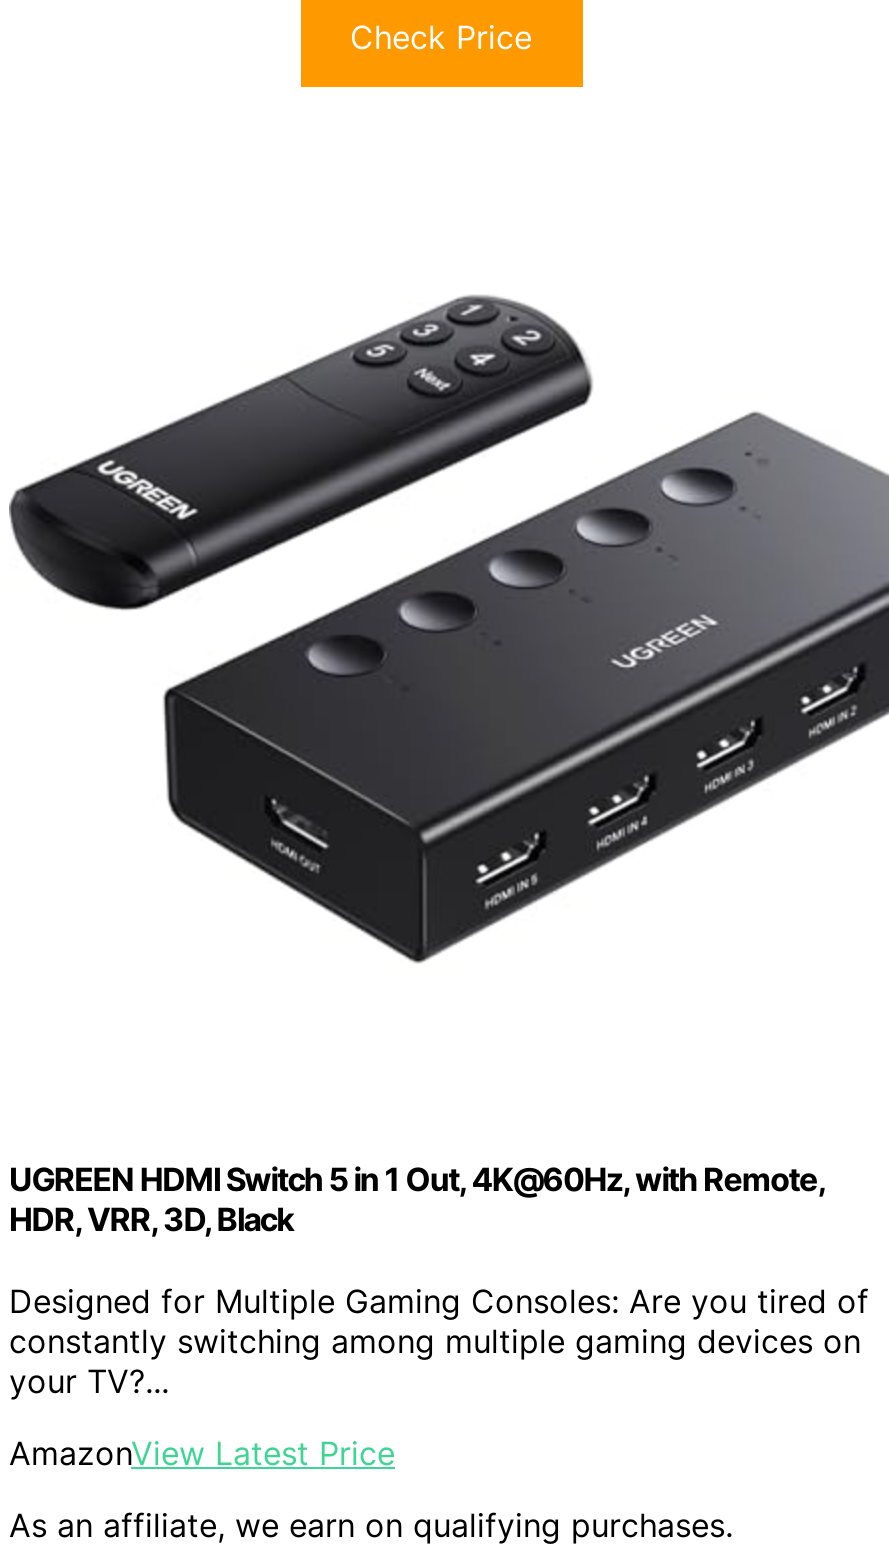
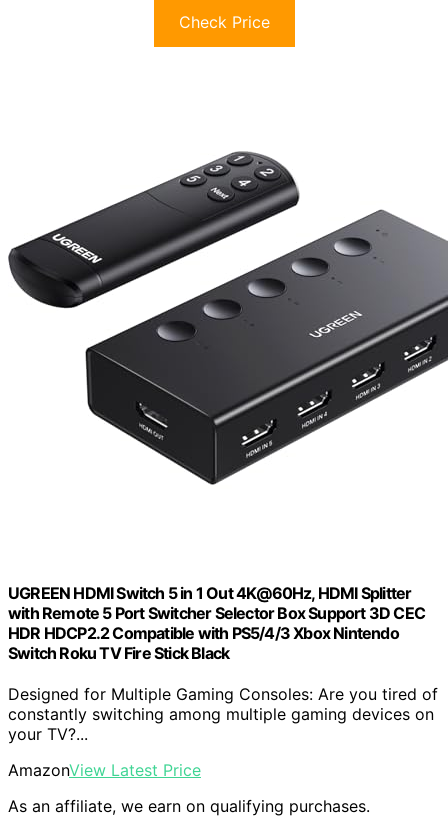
[9,1158,824,1238] UGREEN HDMI Switch 5 in 1 Out, 4K@60Hz, with Remote, | HDR, VRR, 3D, Black -> [8,583,425,663] UGREEN HDMI Switch 5 in 1 Out 4K@60Hz, HDMI Splitter | with Remote 5 Port Switcher Selector Box Support 3D CEC | HDR HDCP2.2 Compatible with PS5/4/3 Xbox Nintendo | Switch Roku TV Fire Stick Black

